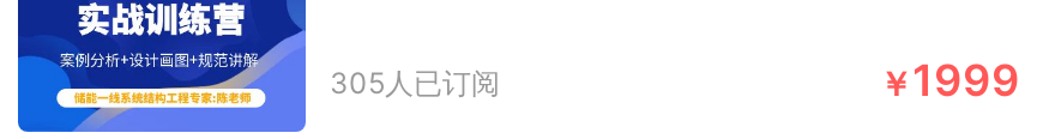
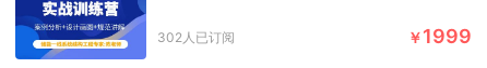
[330,64,500,99] 305人已订阅 -> [157,29,235,45] 302人已订阅

